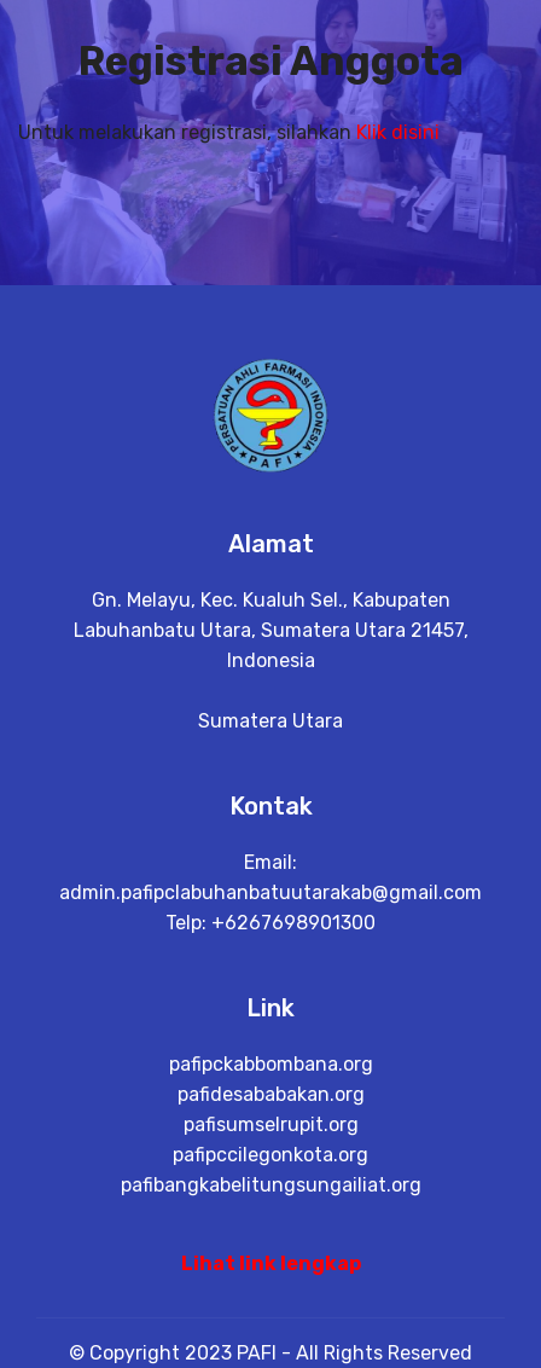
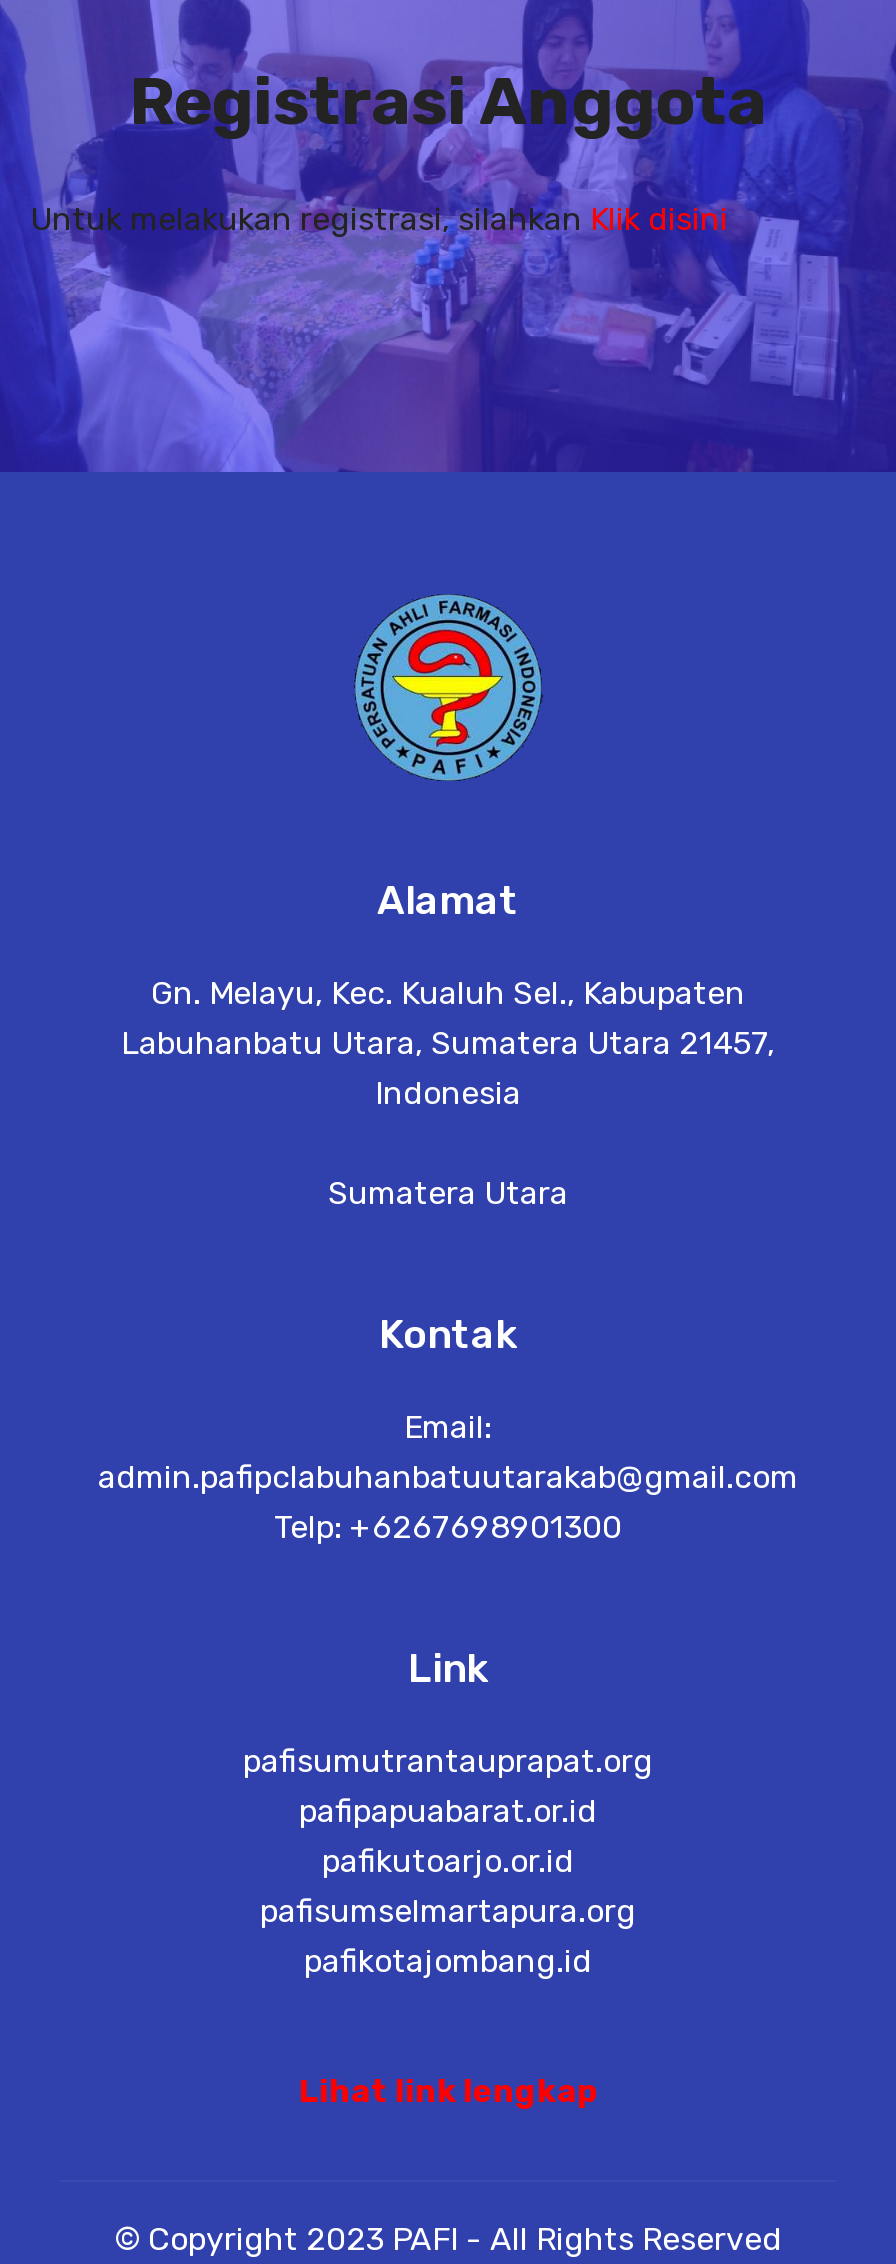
[120,1053,421,1196] pafipckabbombana.org | pafidesababakan.org | pafisumselrupit.org | pafipccilegonkota.org | pafibangkabelitungsungailiat.org -> [243,1742,653,1980] pafisumutrantauprapat.org | pafipapuabarat.or.id | pafikutoarjo.or.id | pafisumselmartapura.org | pafikotajombang.id

